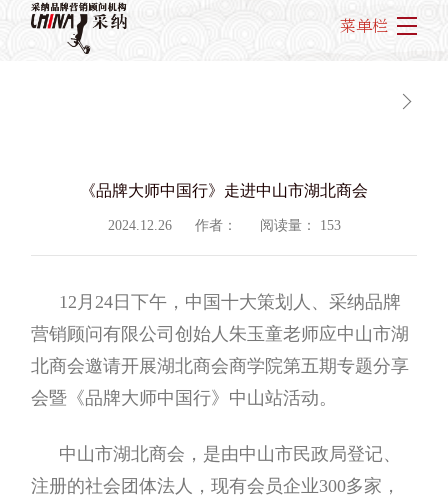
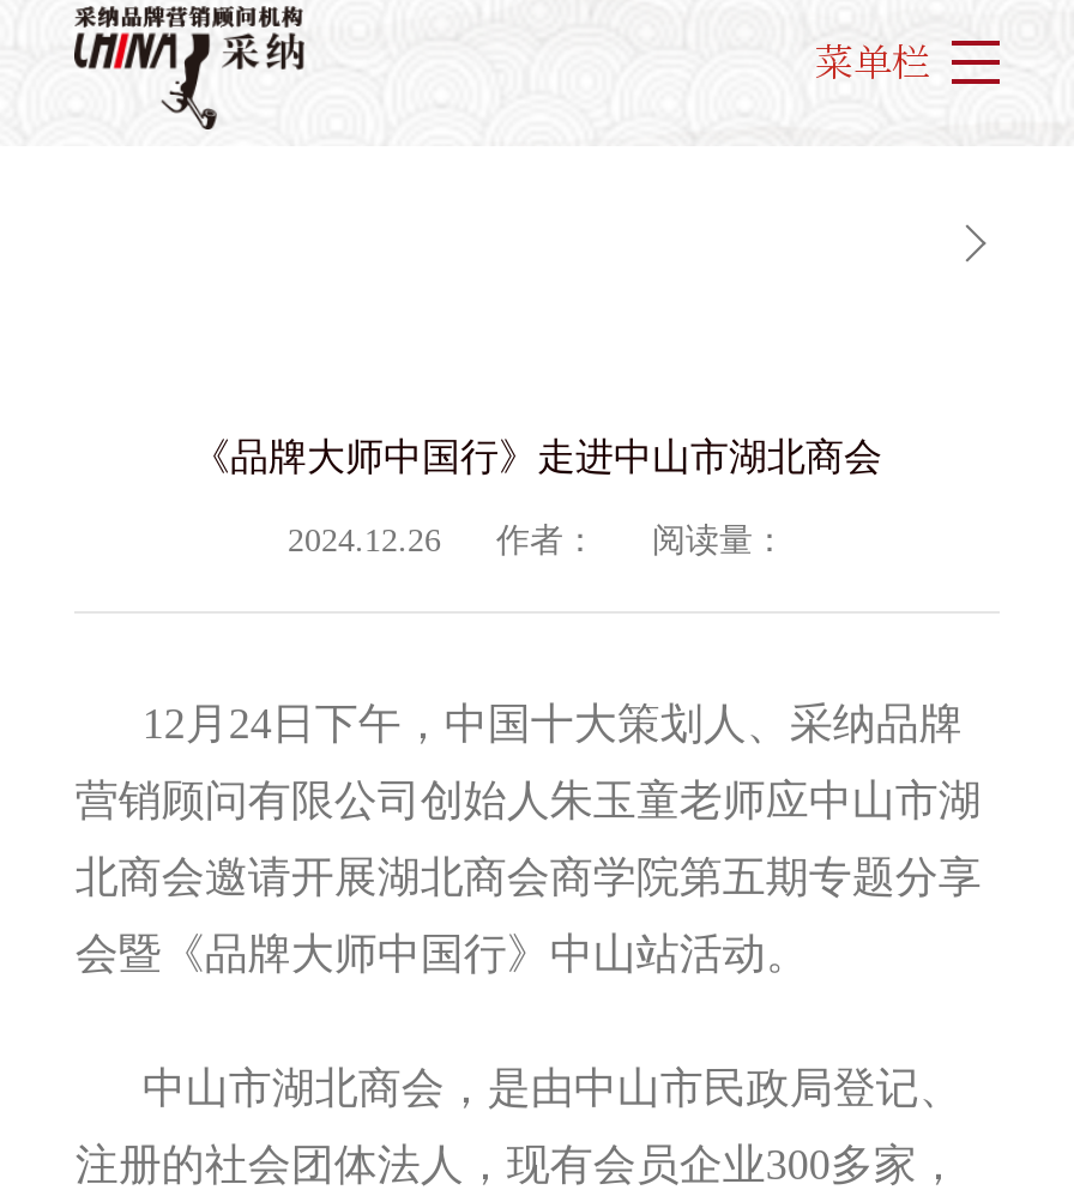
[259,218,340,233] 阅读量：153 -> [652,523,786,558] 阅读量：

